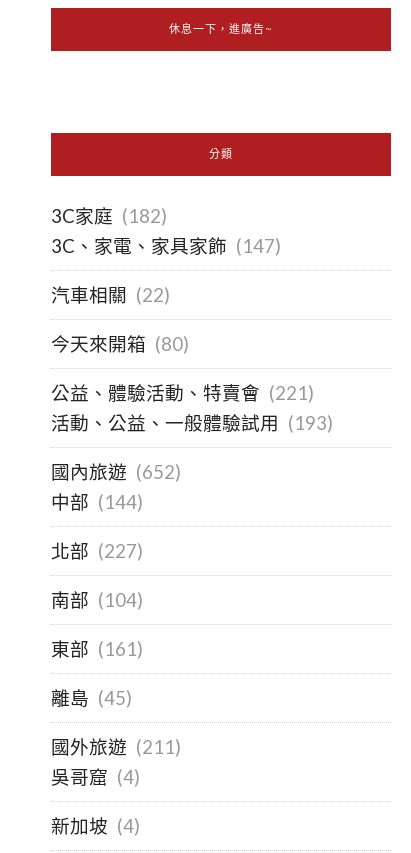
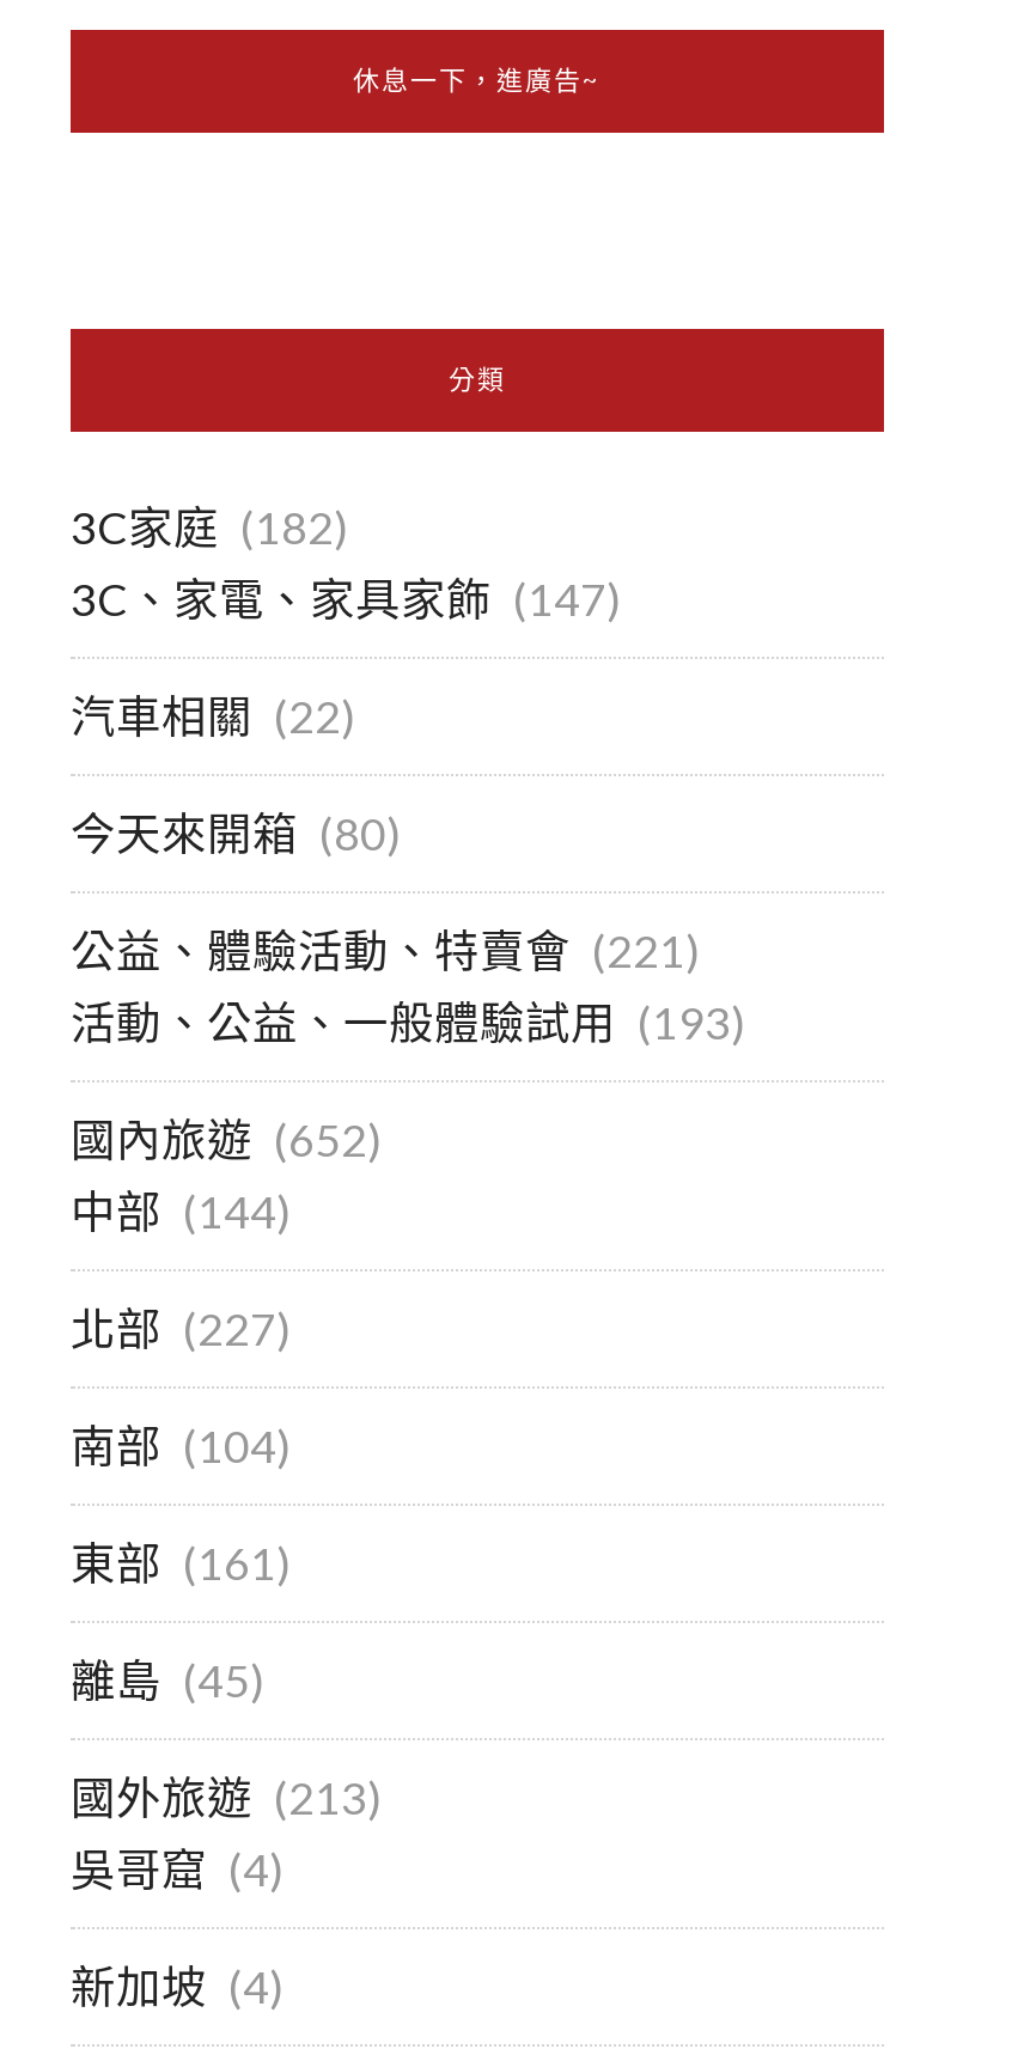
[51,736,181,758] 國外旅遊 (211) -> [71,1771,382,1824] 國外旅遊 (213)

